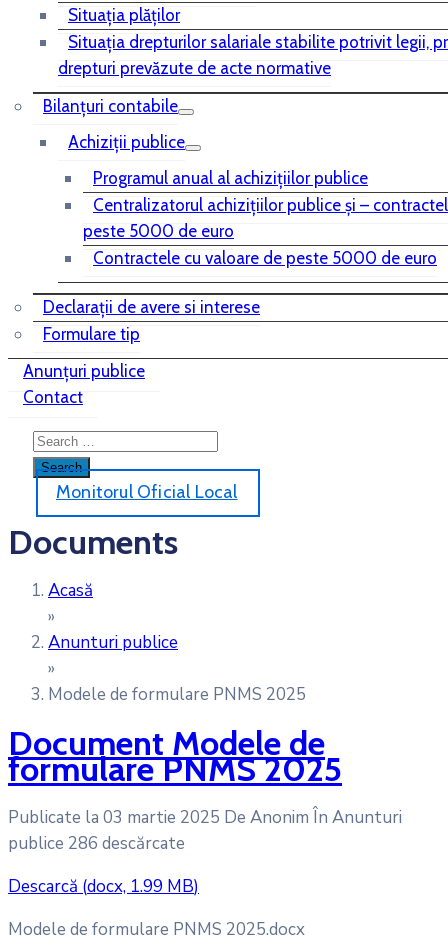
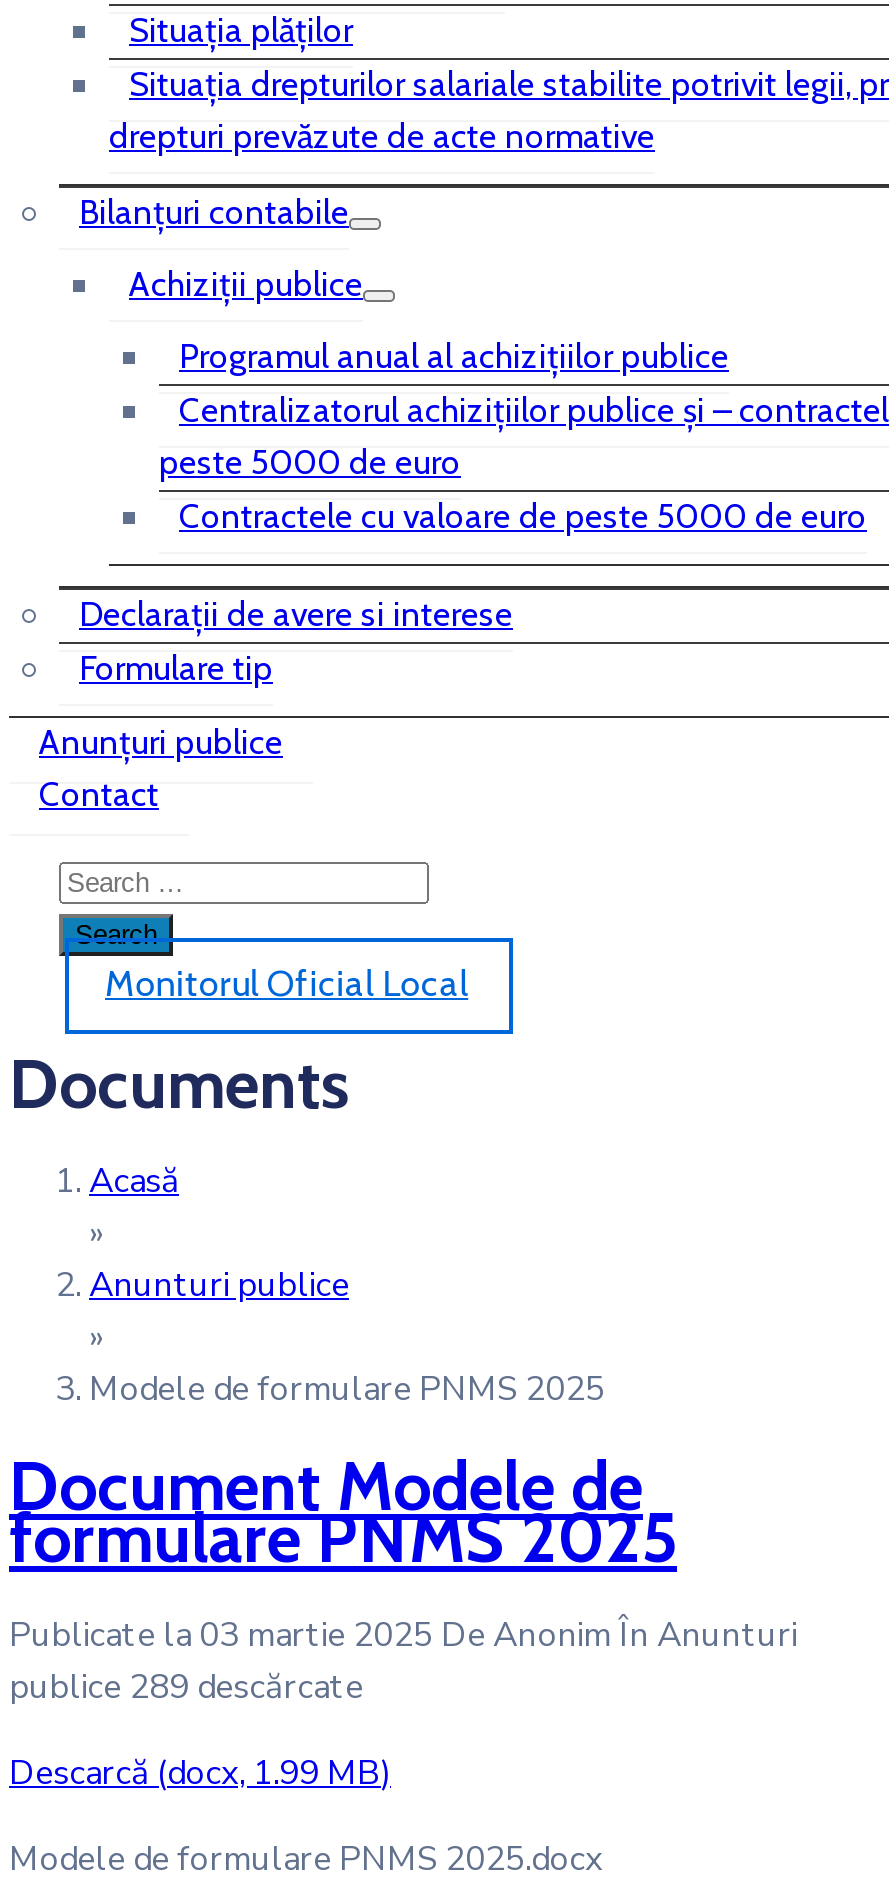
[8,832,185,855] publice 286 descărcate -> [9,1664,363,1710] publice 289 descărcate

